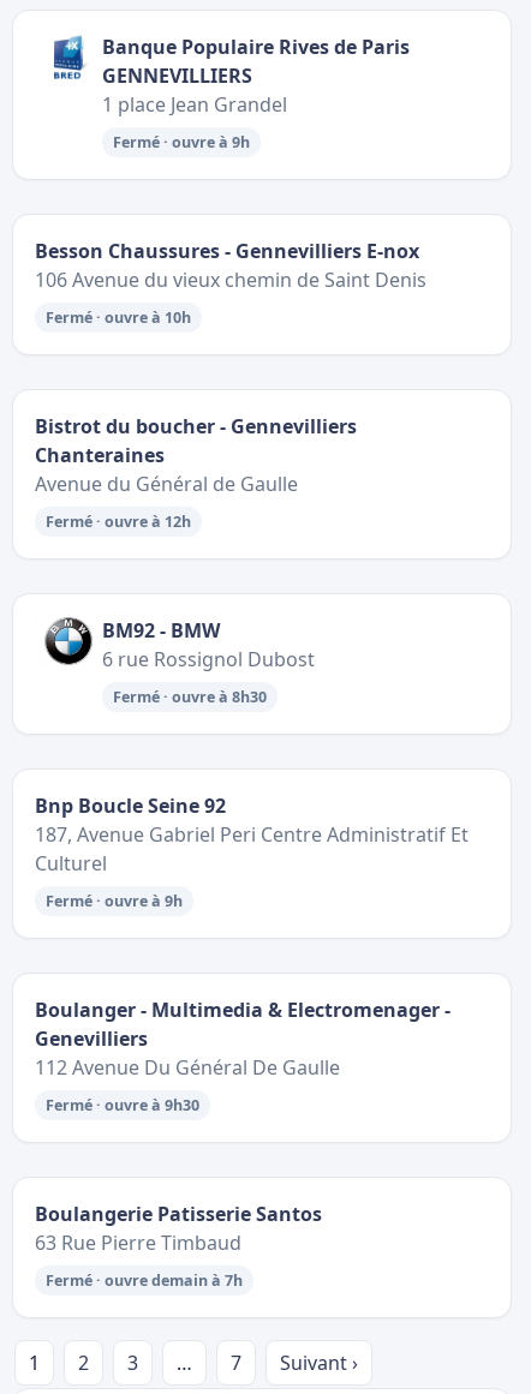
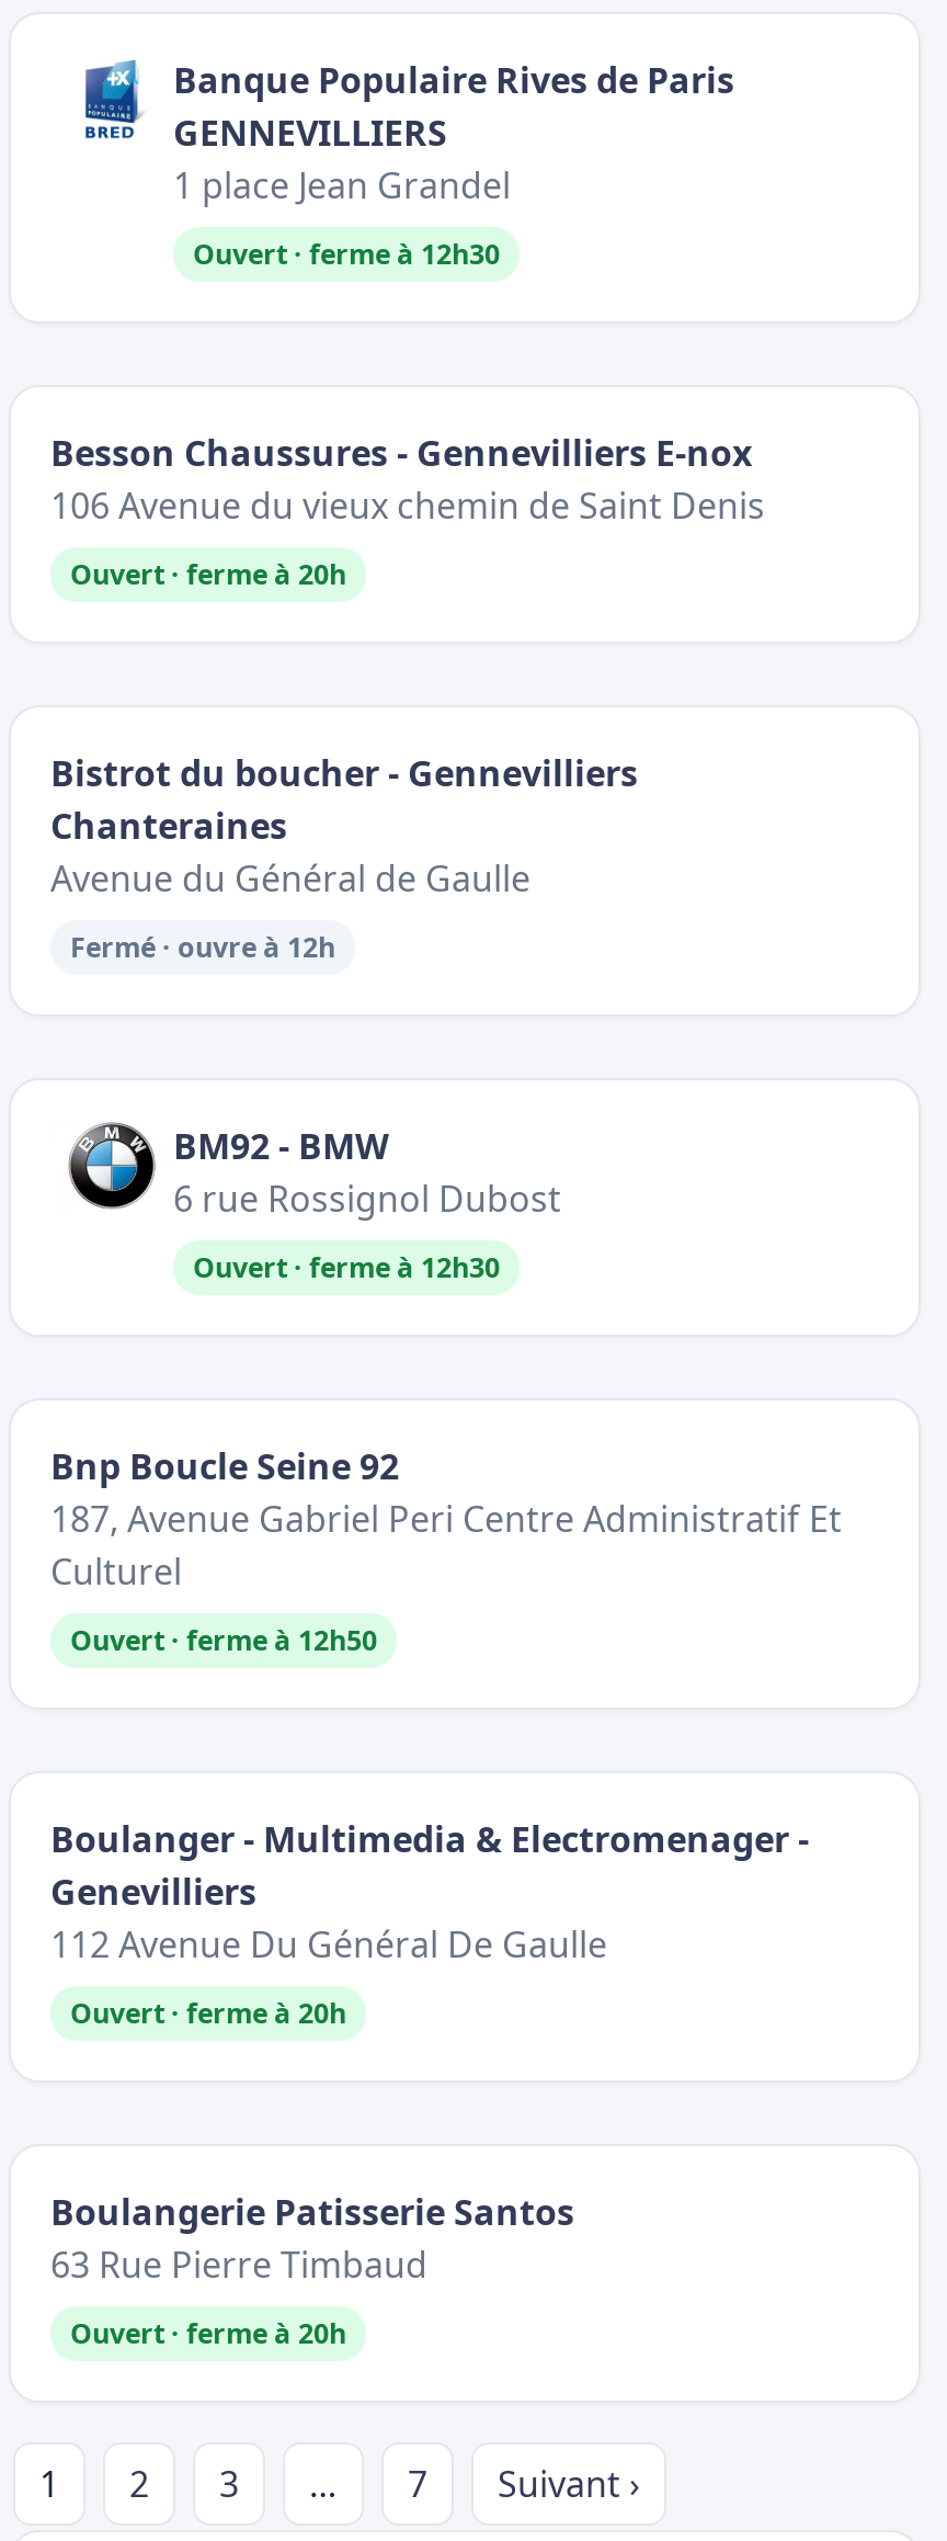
[113,132,250,152] Fermé · ouvre à 9h -> [193,236,500,273] Ouvert · ferme à 12h30
[46,307,191,328] Fermé · ouvre à 10h -> [70,556,346,593] Ouvert · ferme à 20h
[113,687,267,707] Fermé · ouvre à 8h30 -> [193,1249,500,1286] Ouvert · ferme à 12h30
[46,891,183,911] Fermé · ouvre à 9h -> [70,1622,377,1659] Ouvert · ferme à 12h50
[46,1095,199,1115] Fermé · ouvre à 9h30 -> [70,1995,346,2032] Ouvert · ferme à 20h
[46,1270,243,1291] Fermé · ouvre demain à 7h -> [70,2315,346,2352] Ouvert · ferme à 20h

